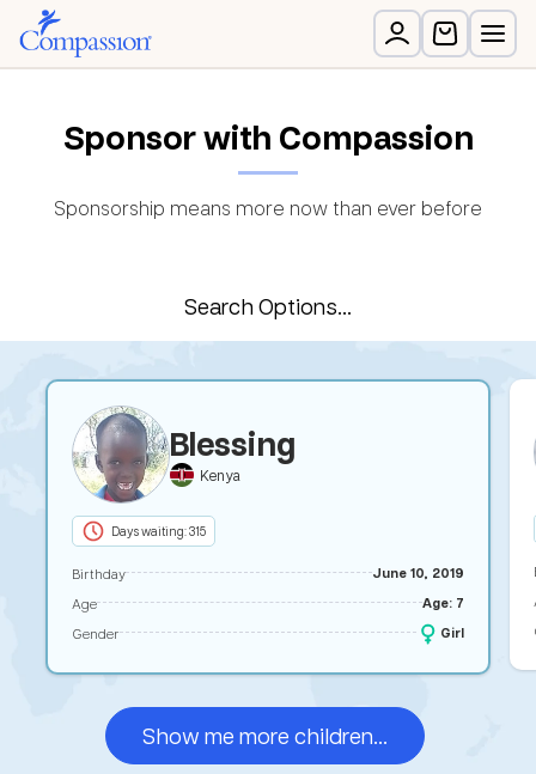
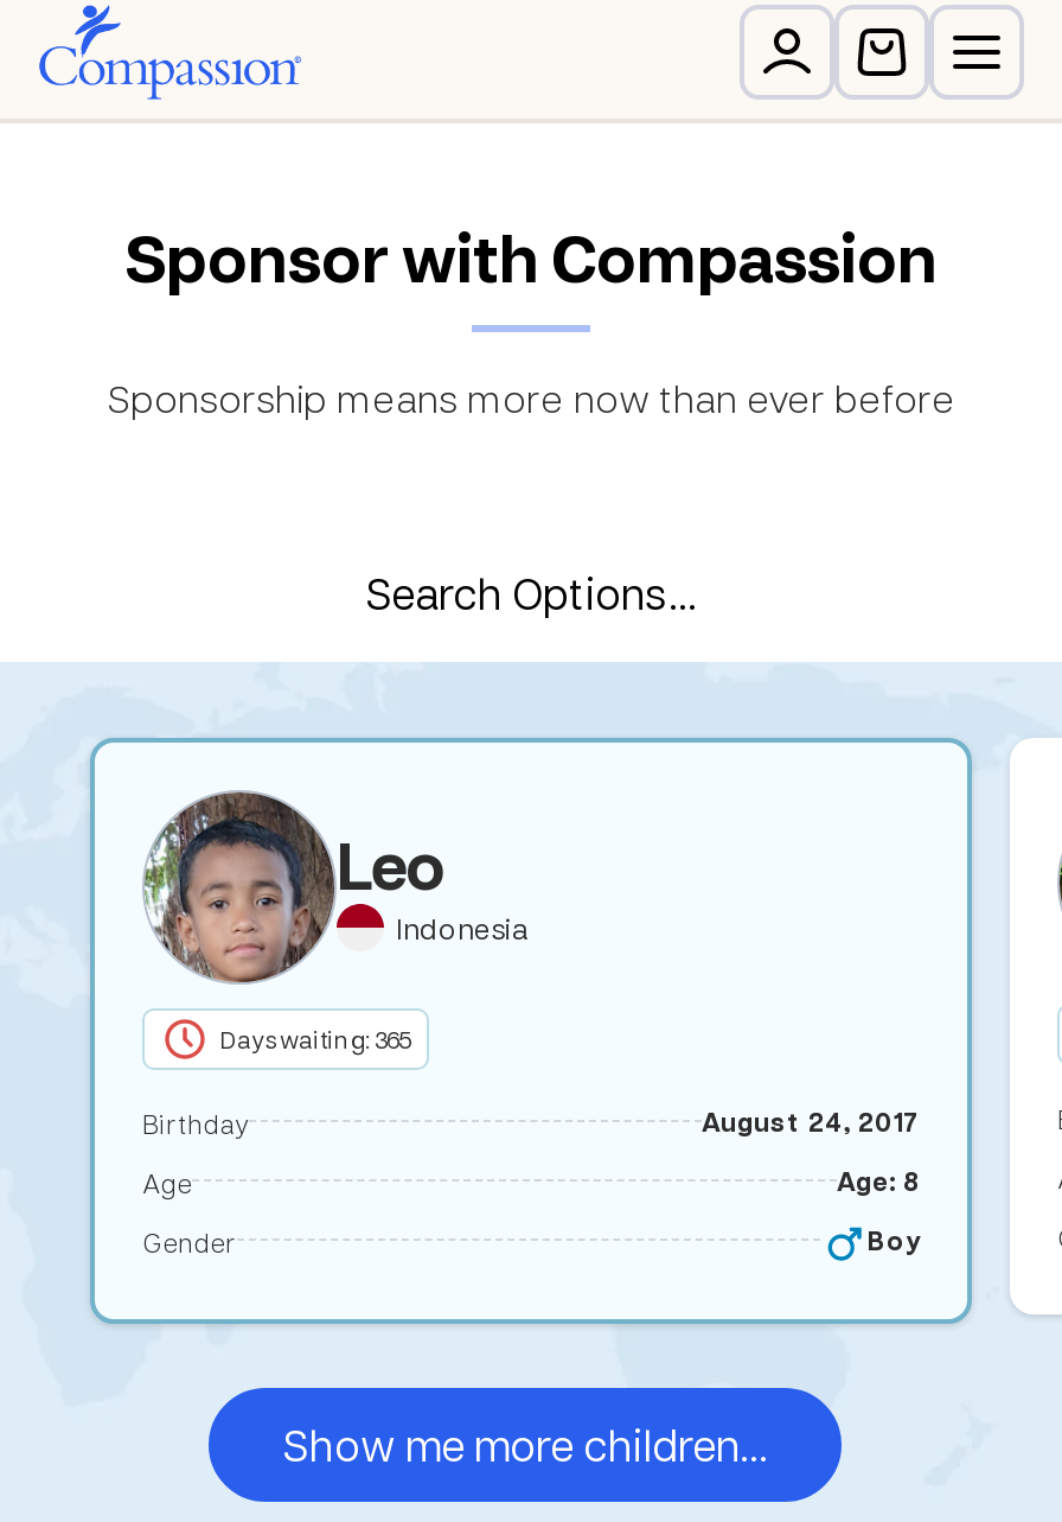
[73,407,303,502] [image] | Blessing | Kenya -> [142,790,526,982] [image] | Leo | Indonesia
[111,523,206,538] Days waiting: 315 -> [220,1023,410,1053] Days waiting: 365
[372,563,464,583] June 10, 2019 -> [702,1103,920,1141] August 24, 2017
[422,593,464,613] Age: 7 -> [837,1163,920,1201] Age: 8
[440,623,464,642] Girl -> [868,1222,920,1260] Boy

